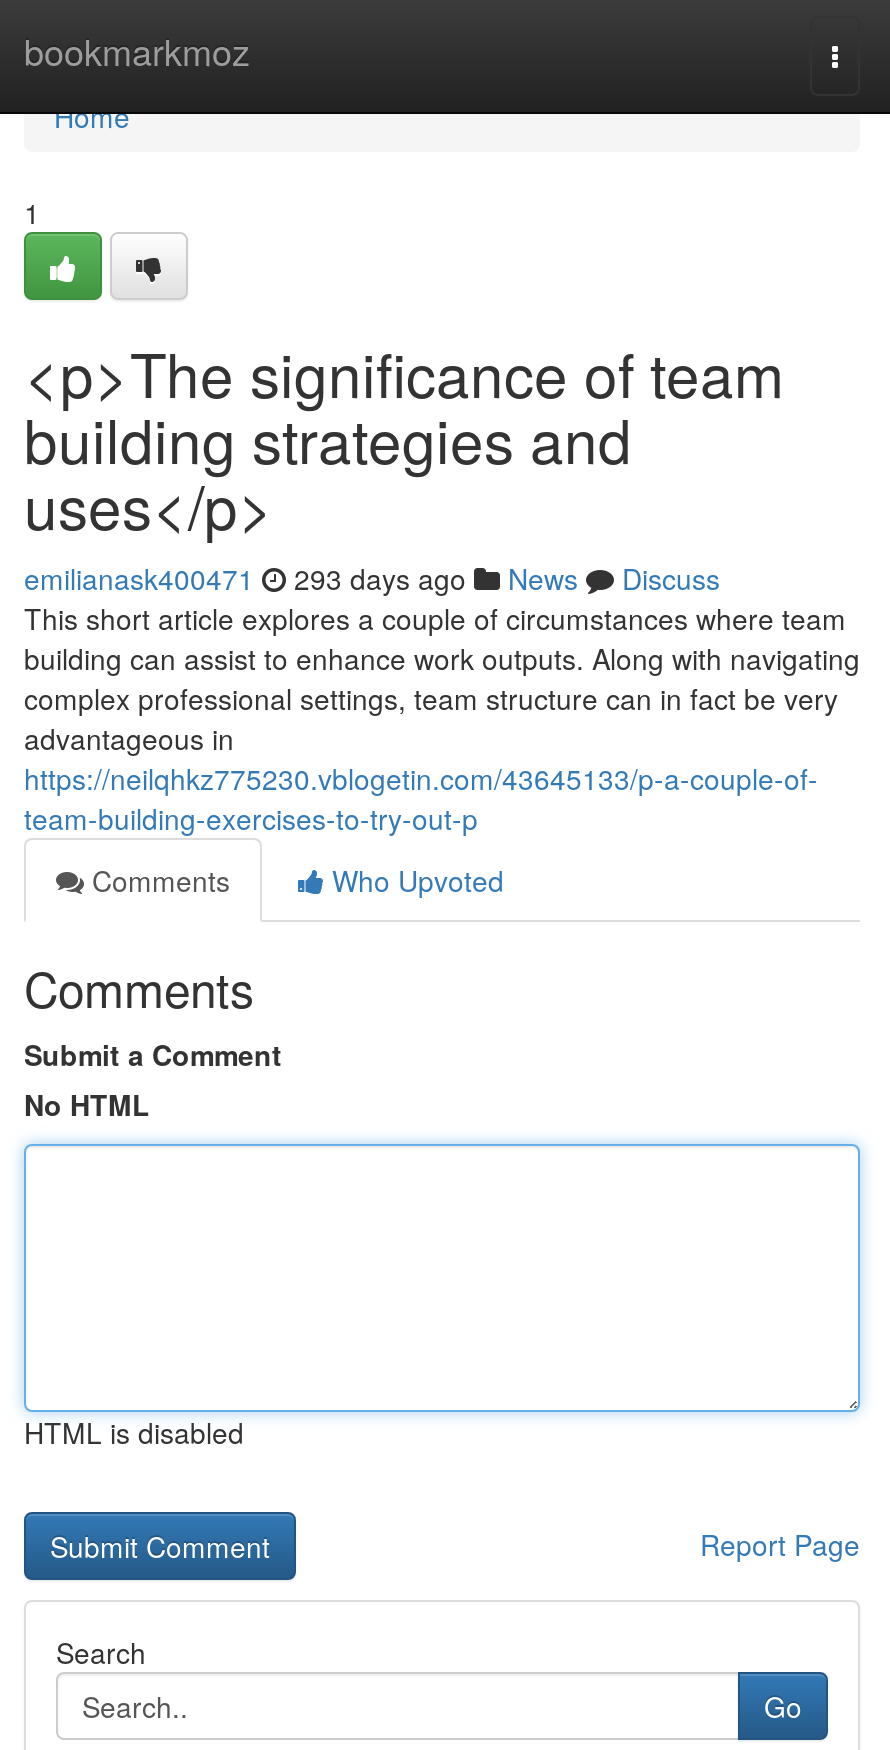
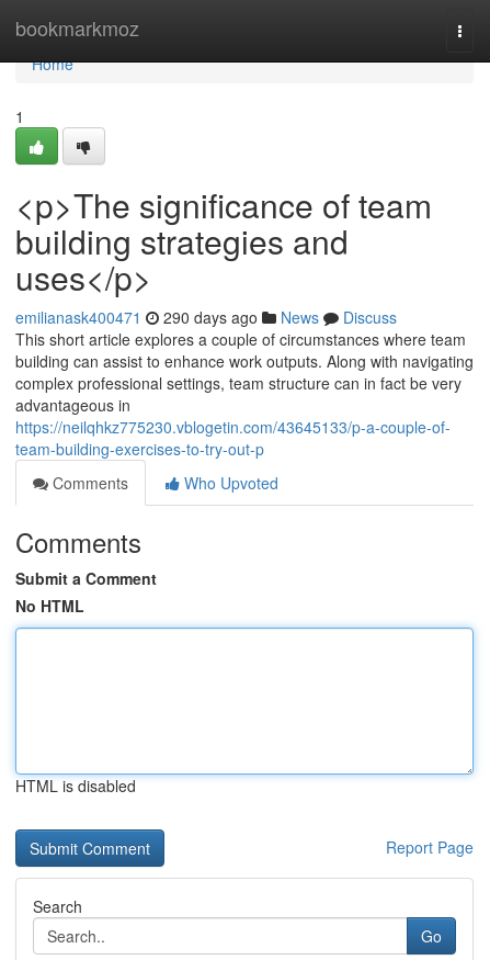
[24,558,720,598] emilianask400471 293 days ago News Discuss -> [15,306,397,328] emilianask400471 290 days ago News Discuss

